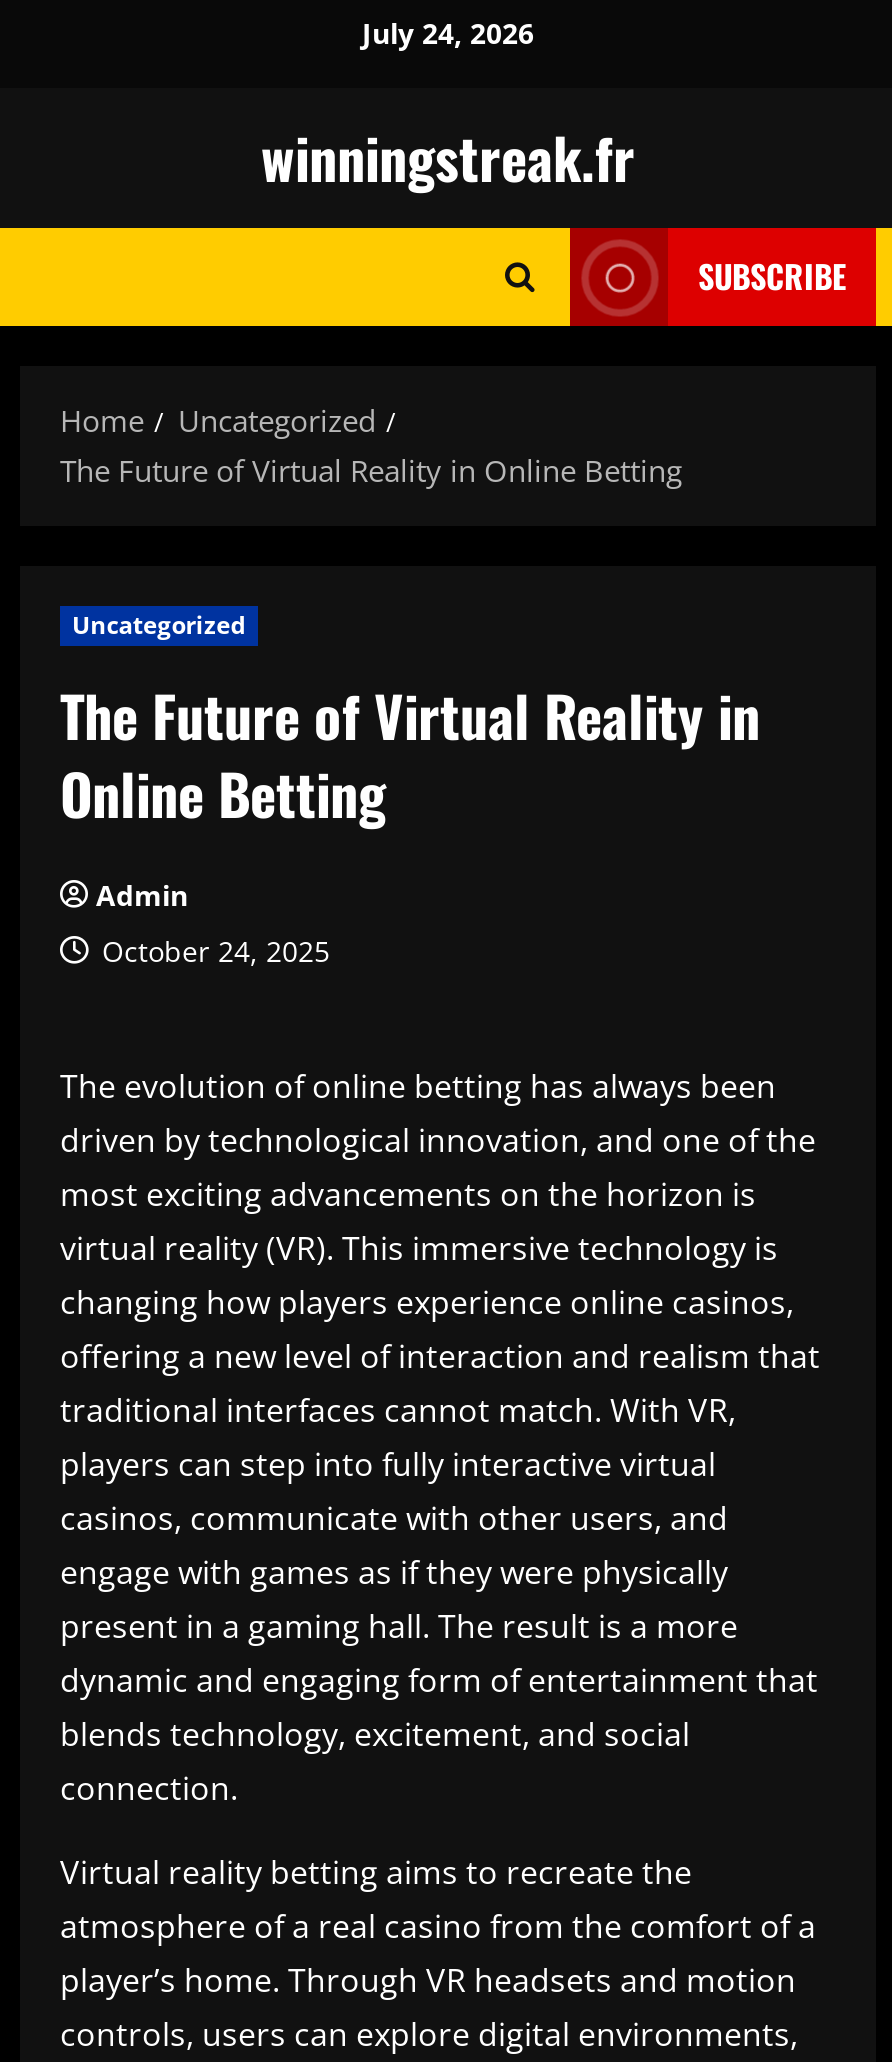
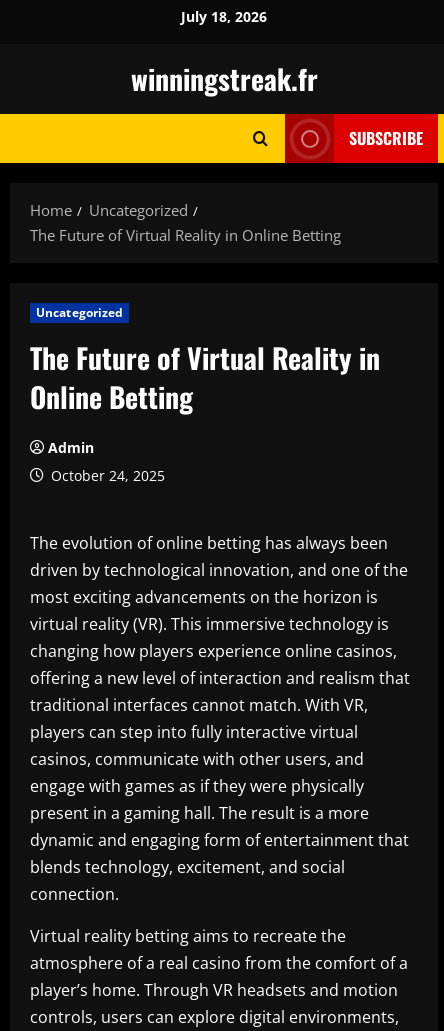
[362,14,534,52] July 24, 2026 -> [181,7,267,26] July 18, 2026

